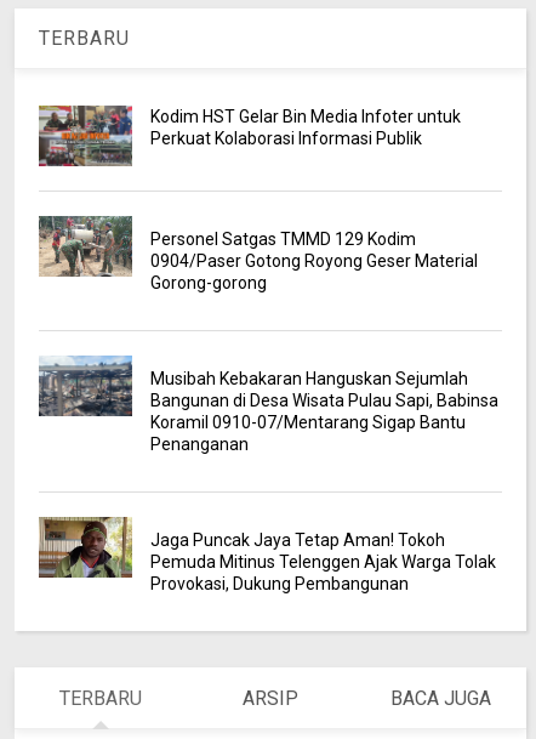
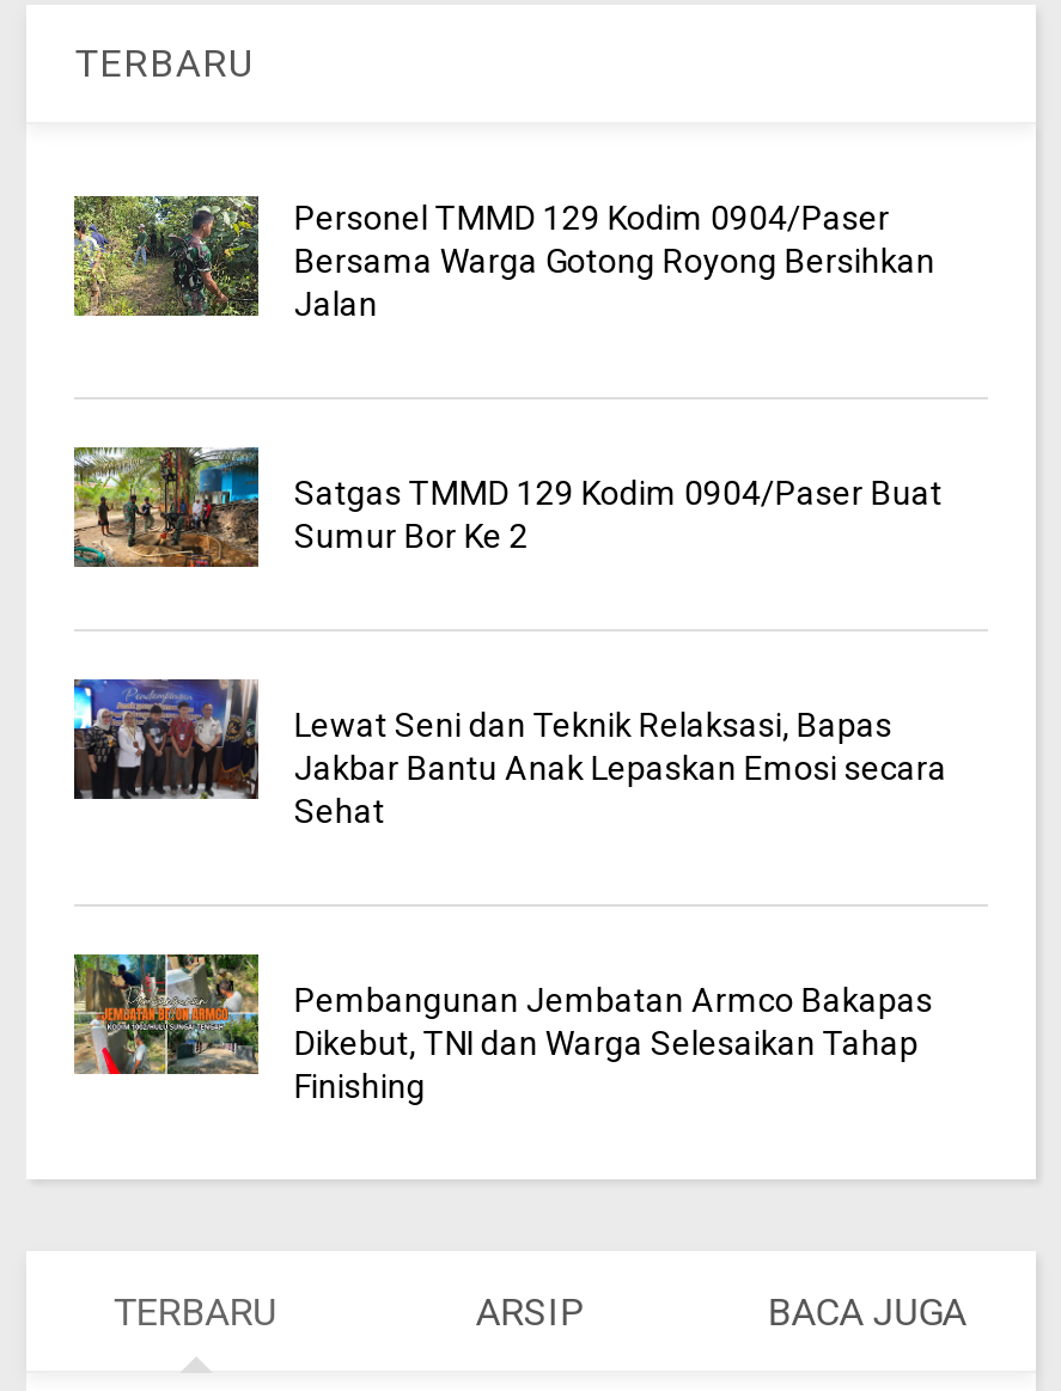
[39,104,461,167] [image] | Kodim HST Gelar Bin Media Infoter untuk | Perkuat Kolaborasi Informasi Publik -> [72,196,935,322] [image] | Personel TMMD 129 Kodim 0904/Paser | Bersama Warga Gotong Royong Bersihkan | Jalan
[38,215,478,294] [image] | Personel Satgas TMMD 129 Kodim | 0904/Paser Gotong Royong Geser Material | Gorong-gorong -> [72,414,942,569] [image] | Satgas TMMD 129 Kodim 0904/Paser Buat | Sumur Bor Ke 2
[38,354,498,454] [image] | Musibah Kebakaran Hanguskan Sejumlah | Bangunan di Desa Wisata Pulau Sapi, Babinsa | Koramil 0910-07/Mentarang Sigap Bantu | Penanganan -> [72,677,947,830] [image] | Lewat Seni dan Teknik Relaksasi, Bapas | Jakbar Bantu Anak Lepaskan Emosi secara | Sehat
[38,516,496,593] [image] | Jaga Puncak Jaya Tetap Aman! Tokoh | Pemuda Mitinus Telenggen Ajak Warga Tolak | Provokasi, Dukung Pembangunan -> [74,952,933,1105] [image] | Pembangunan Jembatan Armco Bakapas | Dikebut, TNI dan Warga Selesaikan Tahap | Finishing

